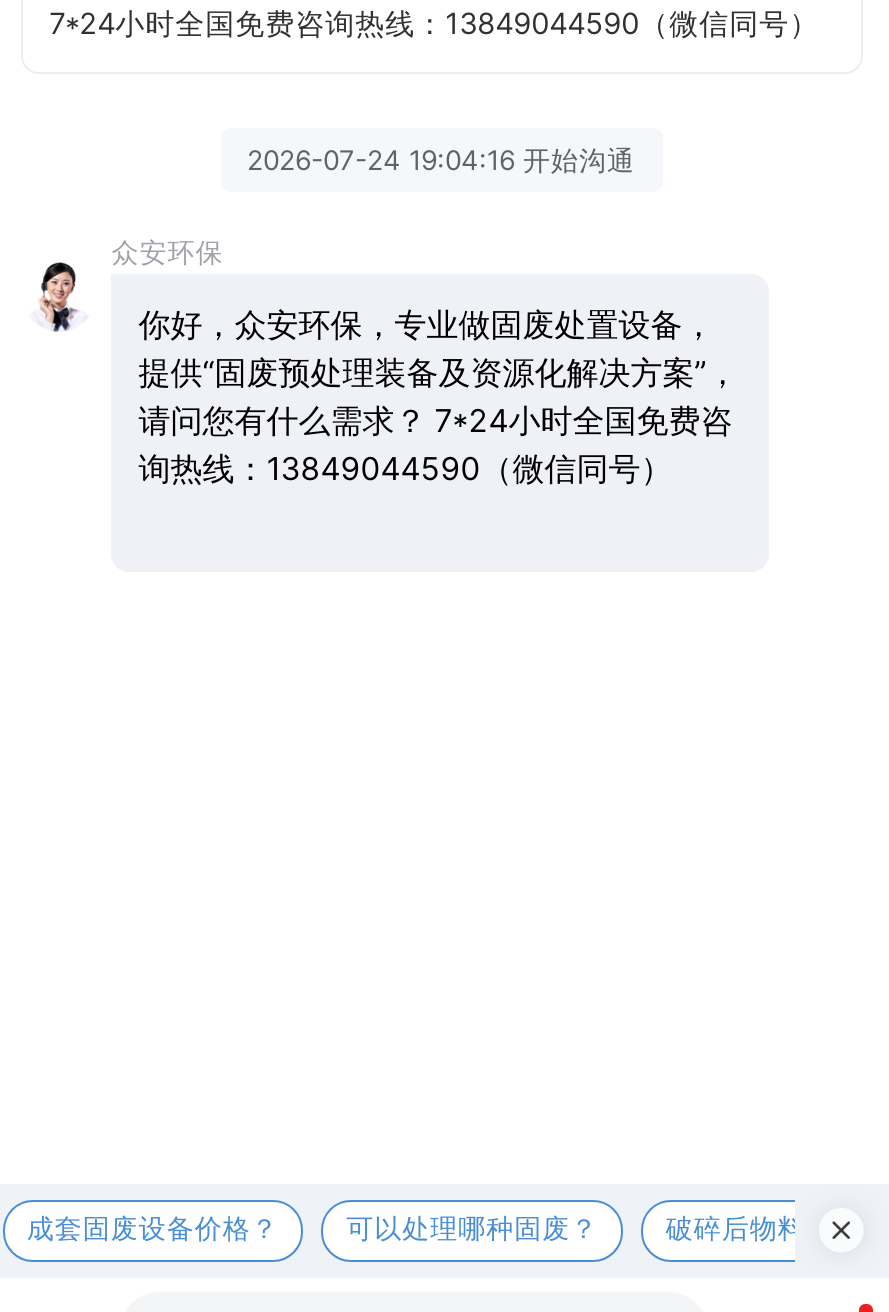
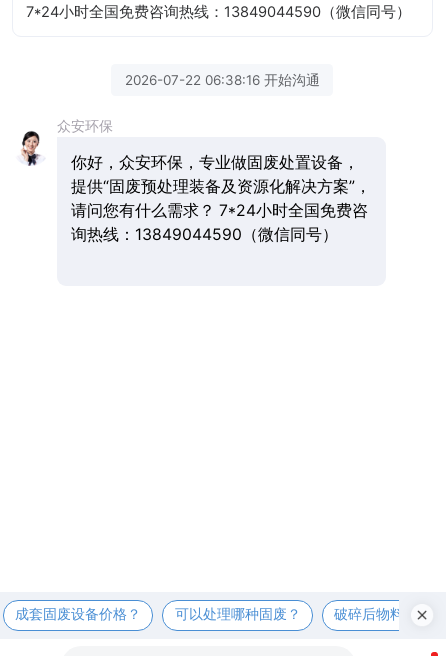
[247,144,635,176] 2026-07-24 19:04:16 开始沟通 -> [124,72,319,88] 2026-07-22 06:38:16 开始沟通

